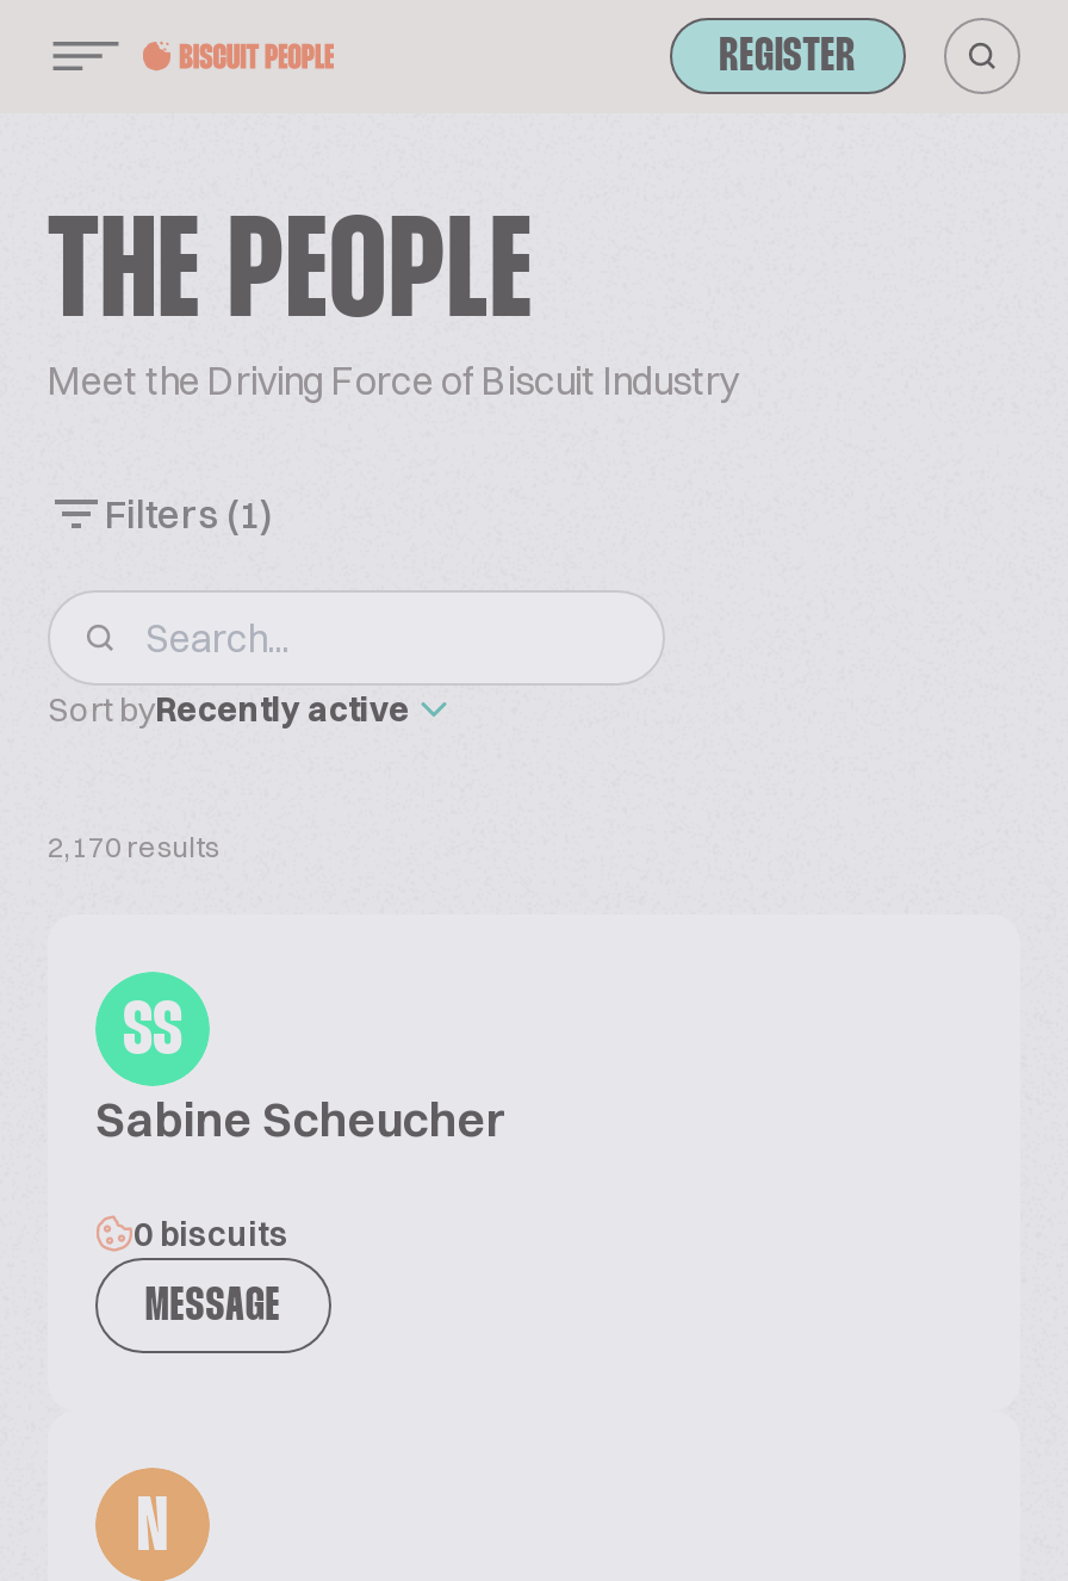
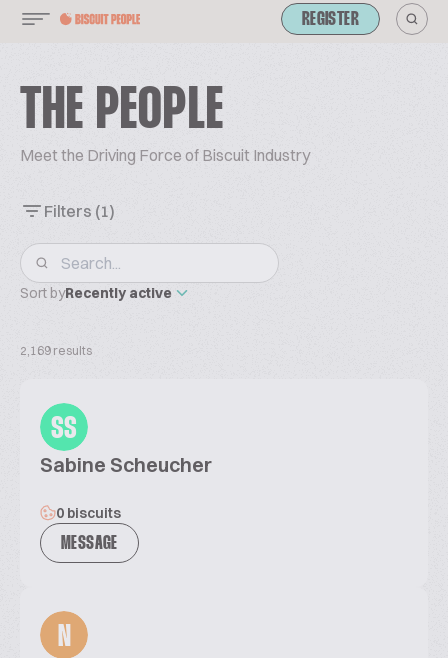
[48,829,219,864] 2,170 results -> [20,343,92,358] 2,169 results

